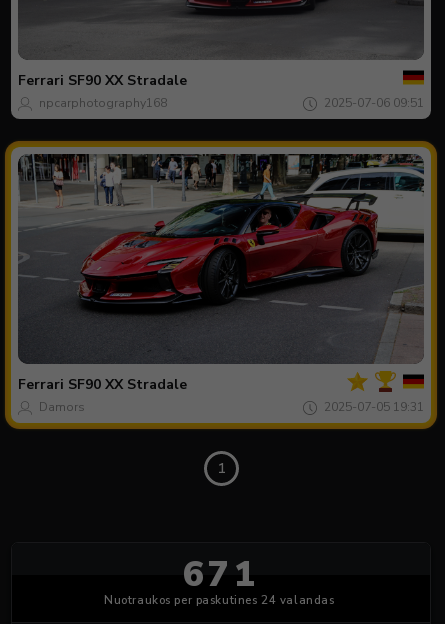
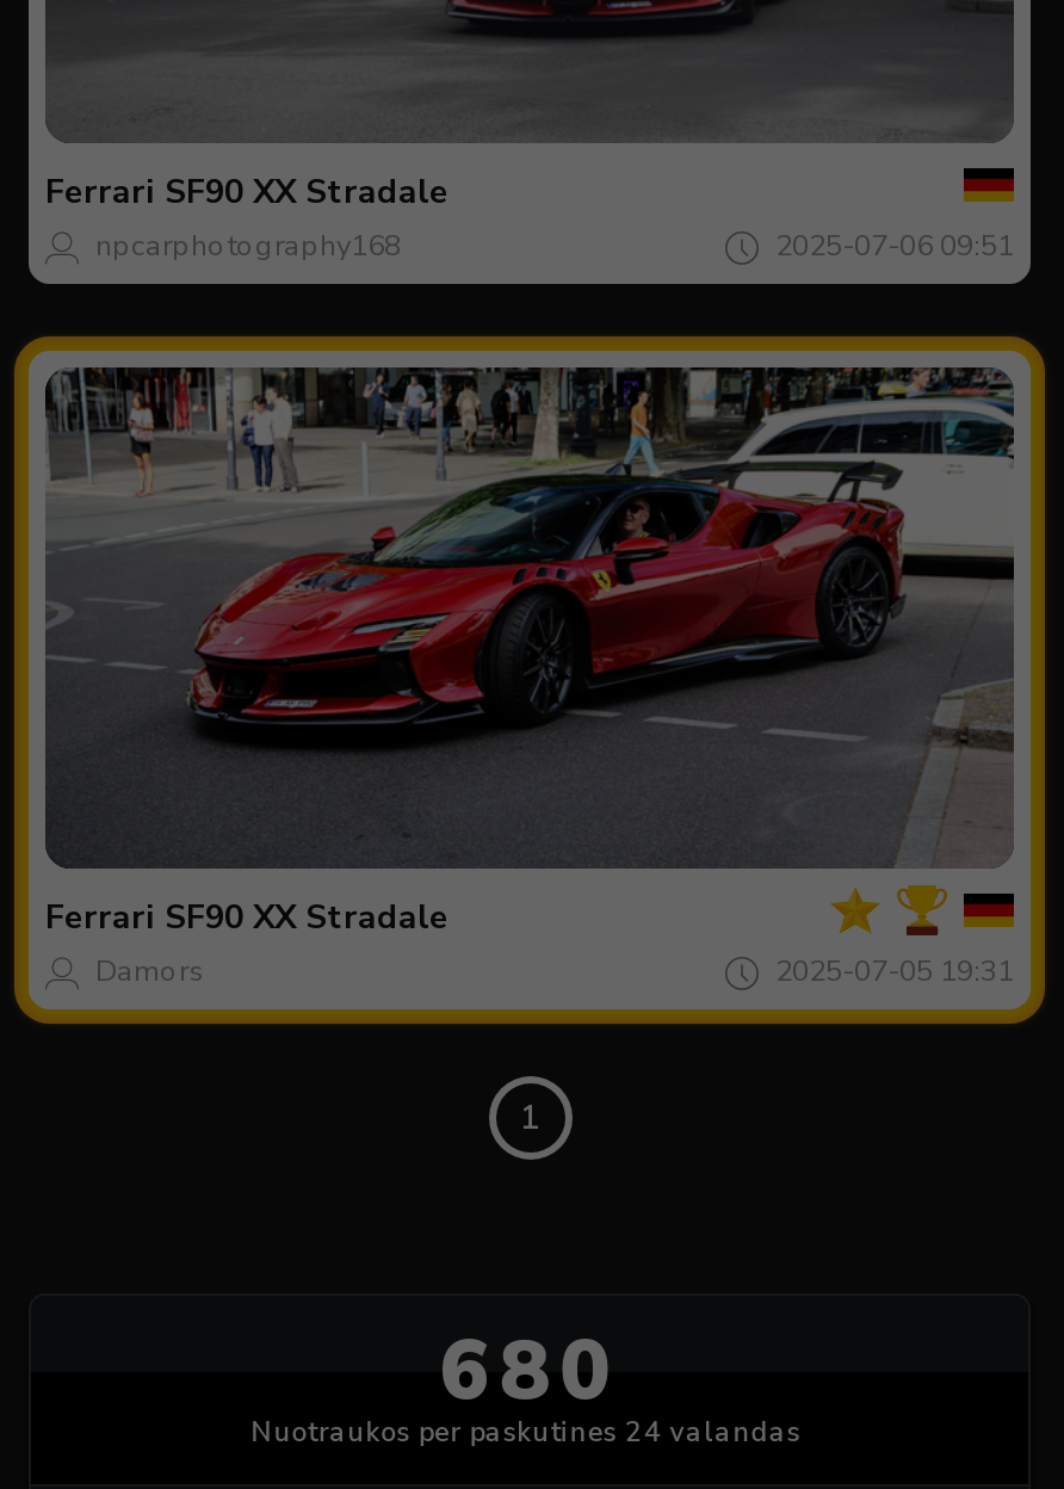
[183,551,259,598] 671 -> [439,1316,621,1428] 680

